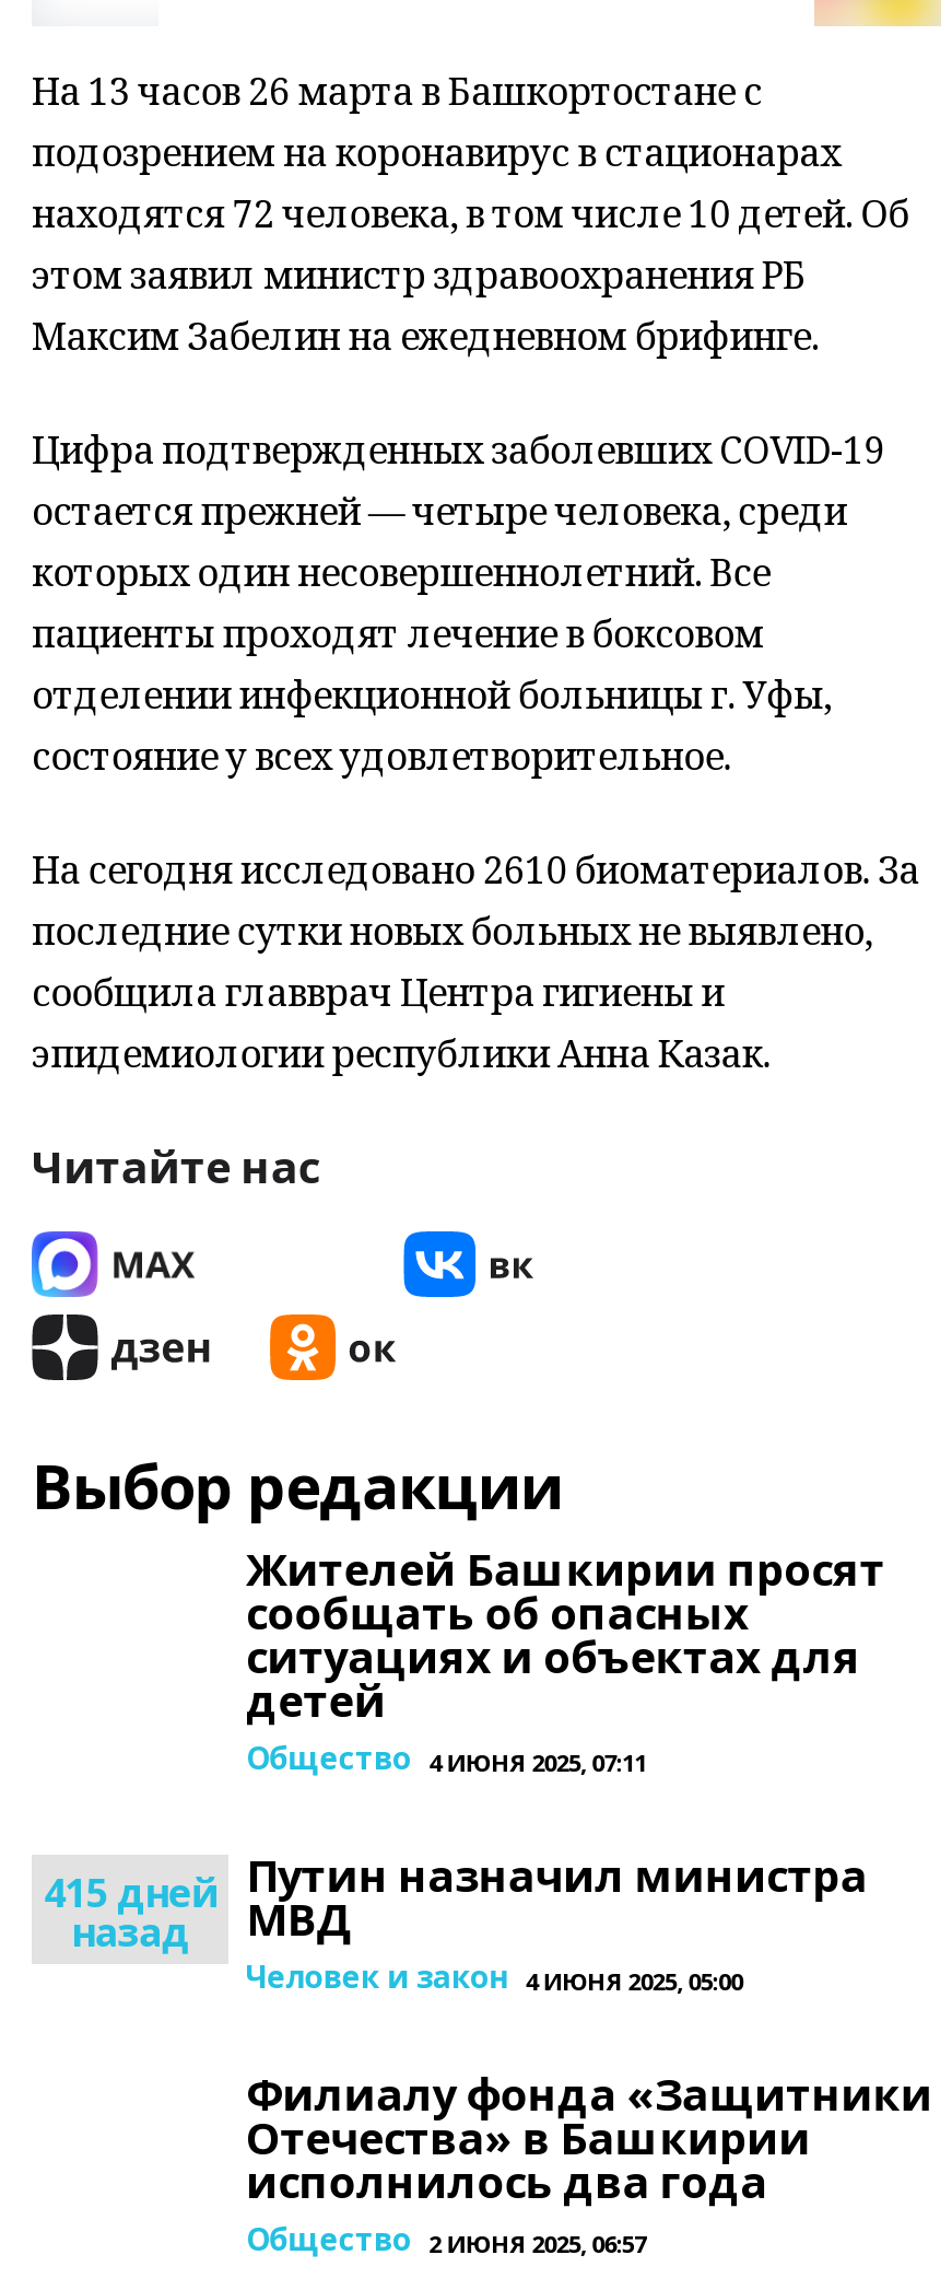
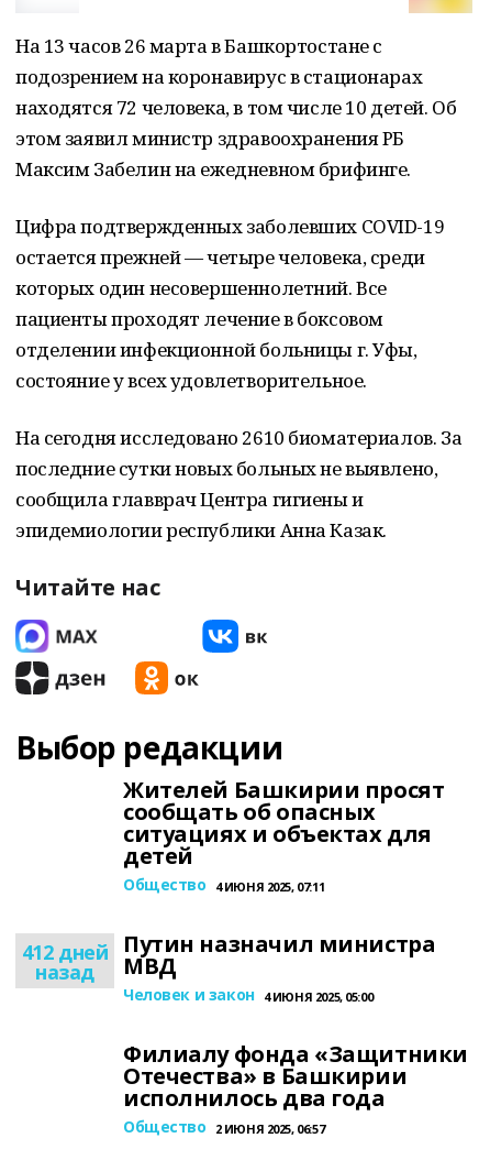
[44,1846,867,1958] 415 дней назад Путин назначил министра МВД -> [22,929,435,985] 412 дней назад Путин назначил министра МВД

